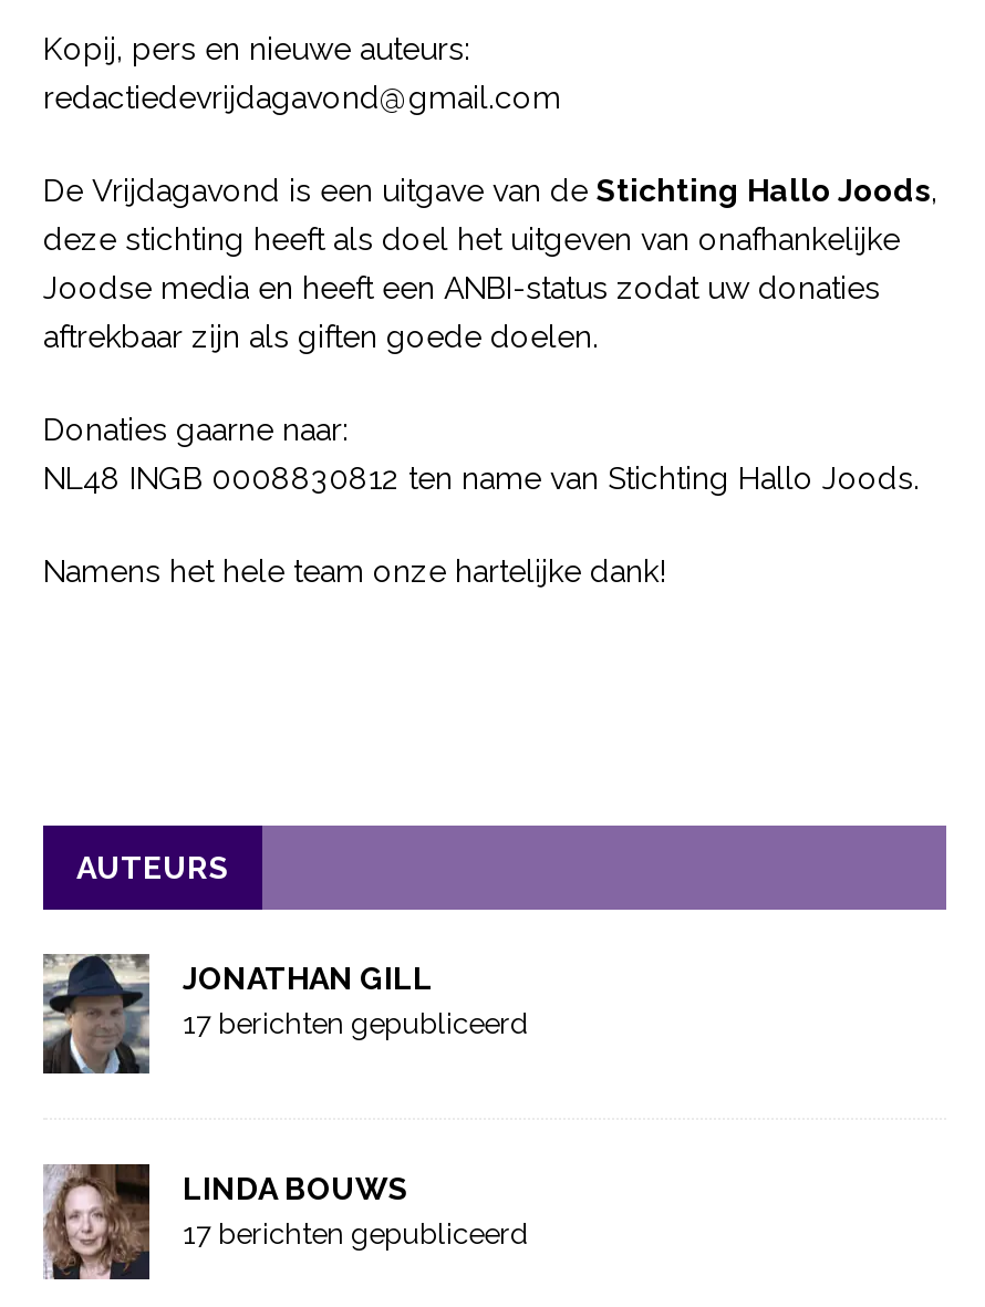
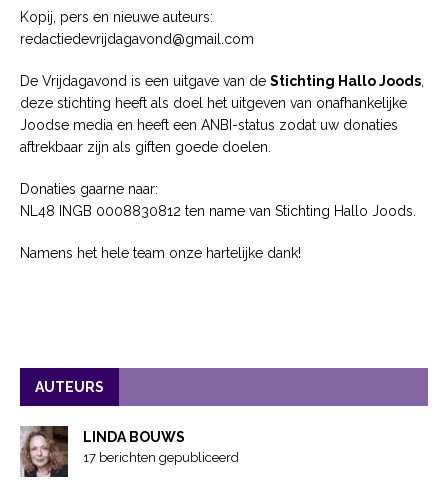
[41,953,528,1077] [image] | JONATHAN GILL | 17 berichten gepubliceerd -> none

